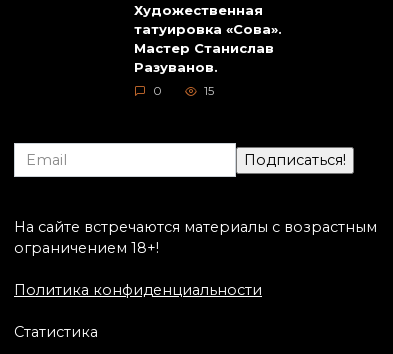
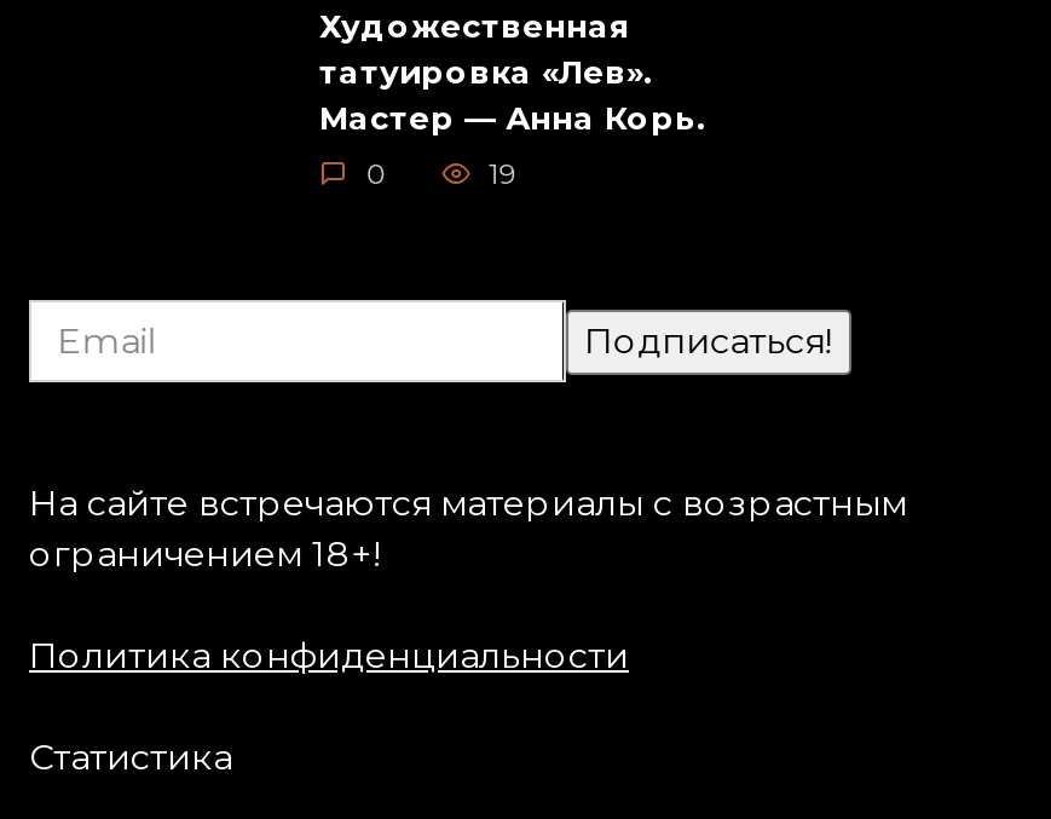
[134,21,282,75] татуировка «Сова». | Мастер Станислав | Разуванов. -> [319,51,706,135] татуировка «Лев». | Мастер — Анна Корь.
[204,84,214,98] 15 -> [489,157,516,191] 19

